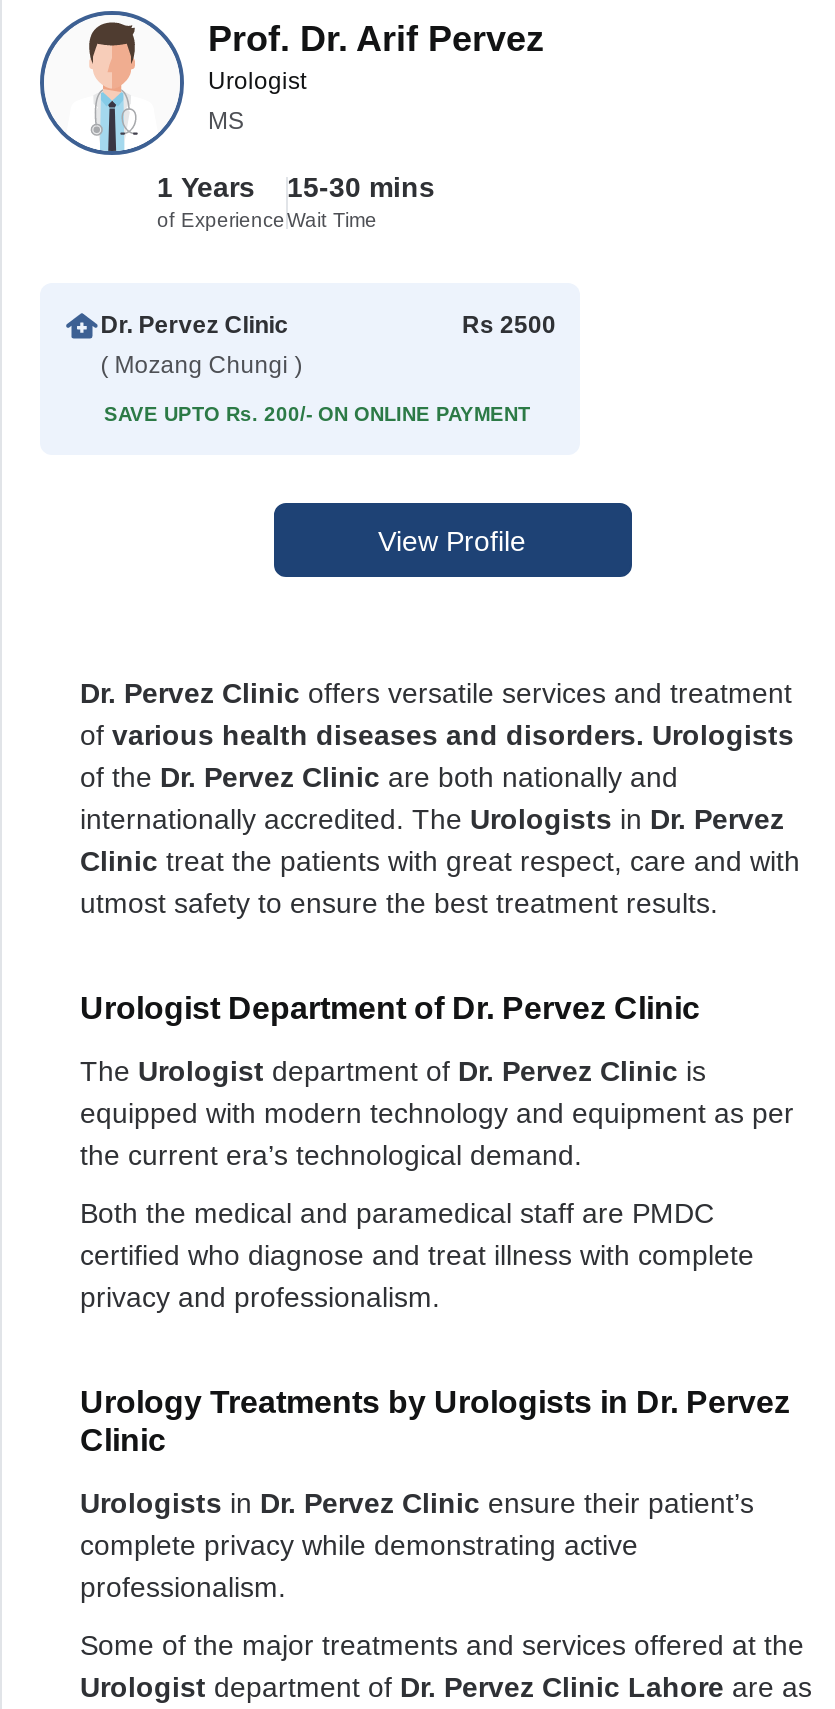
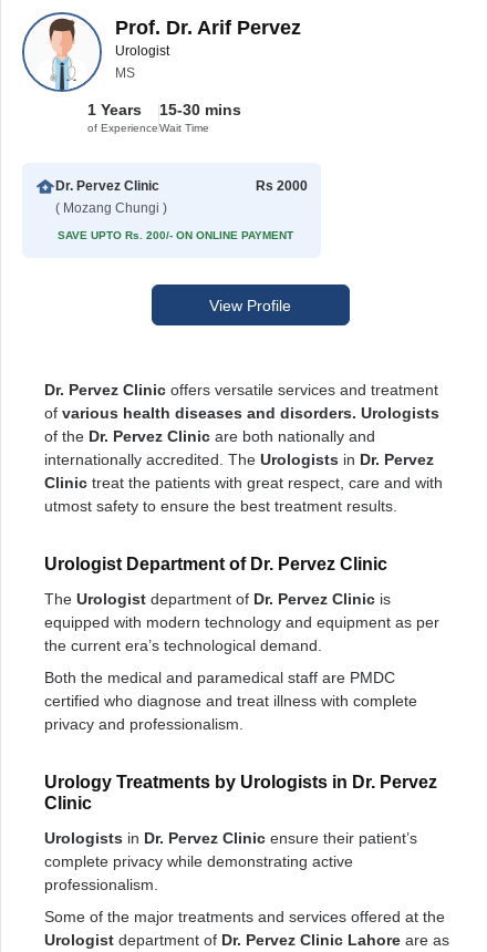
[462,311,556,339] Rs 2500 -> [256,178,308,194] Rs 2000

